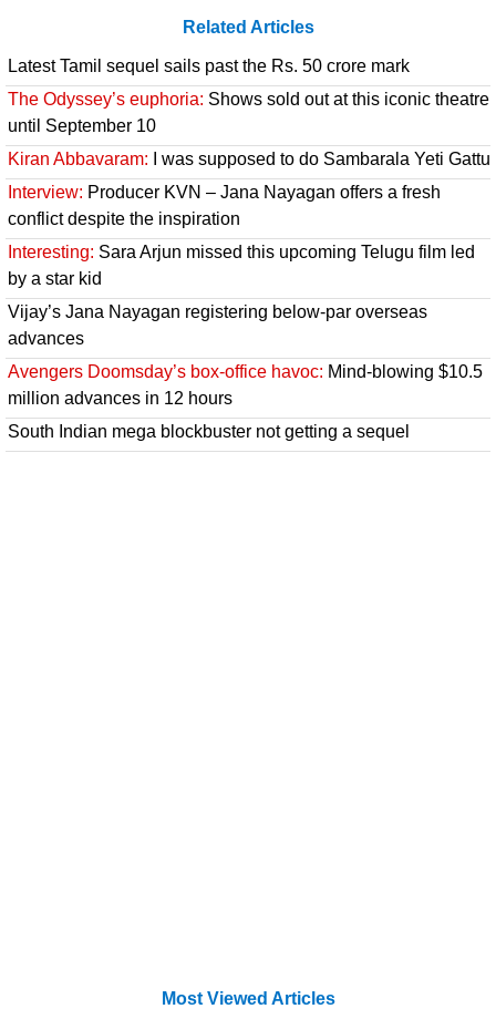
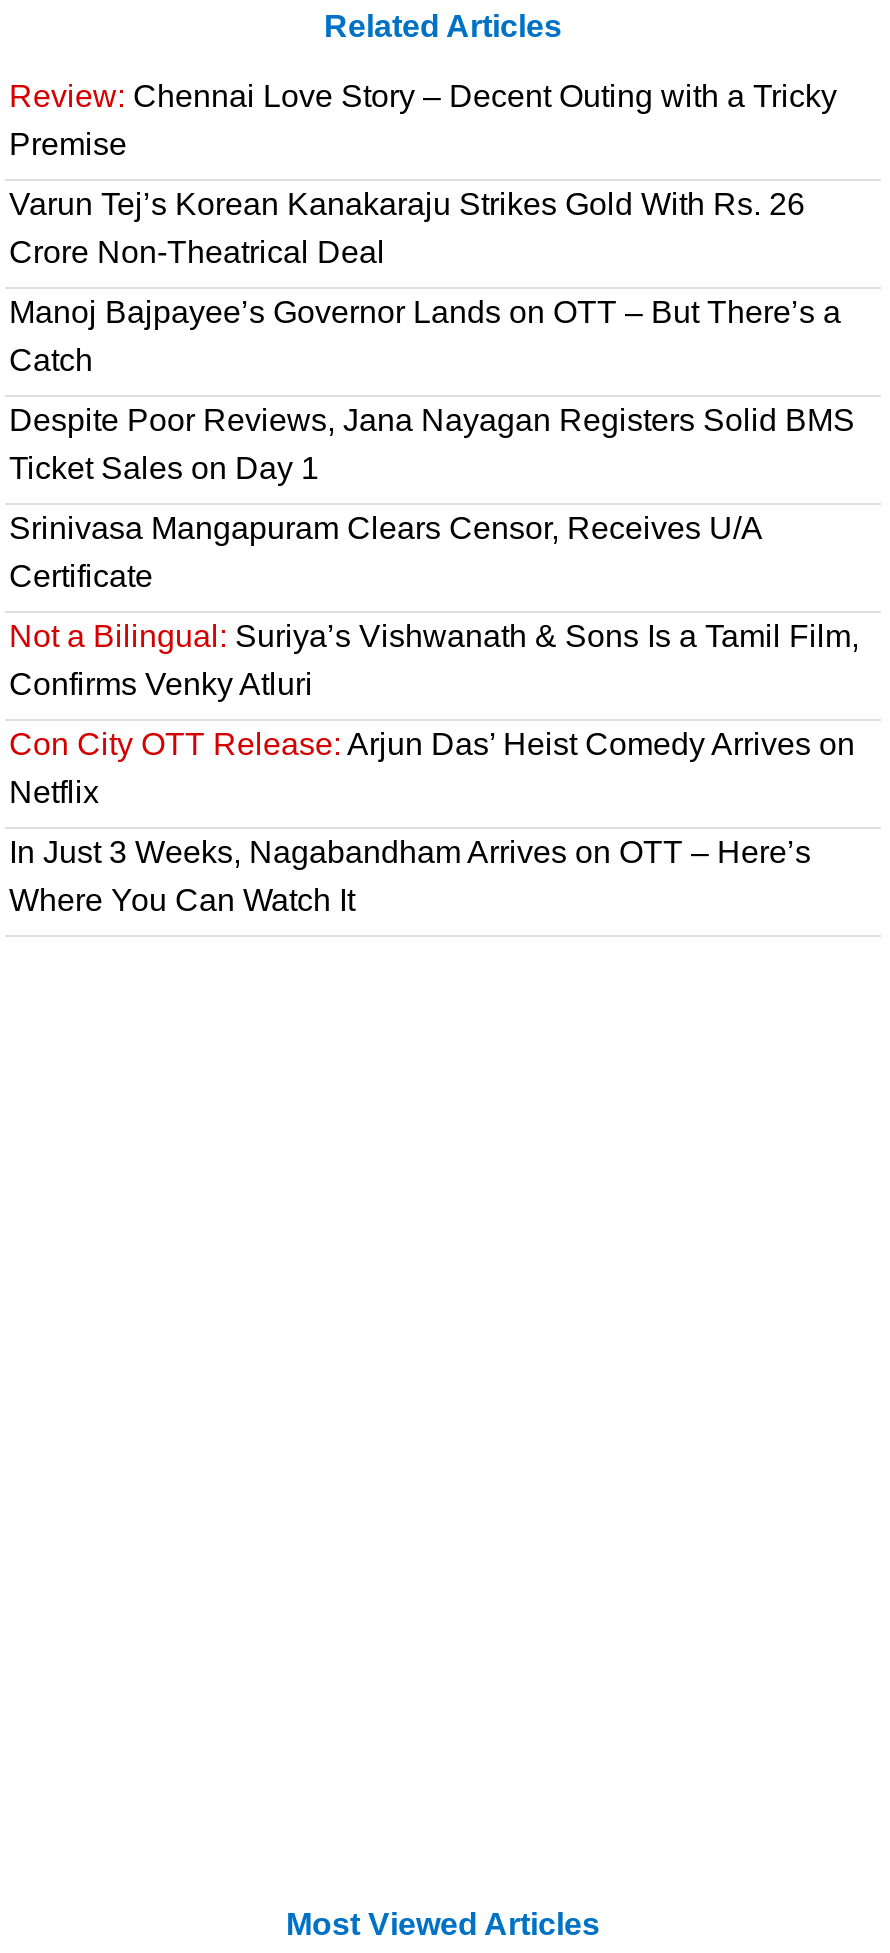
[8,56,410,75] Latest Tamil sequel sails past the Rs. 50 crore mark -> [9,79,837,161] Review: Chennai Love Story – Decent Outing with a Tricky | Premise
[8,90,489,135] The Odyssey’s euphoria: Shows sold out at this iconic theatre | until September 10 -> [9,187,805,269] Varun Tej’s Korean Kanakaraju Strikes Gold With Rs. 26 | Crore Non-Theatrical Deal
[8,150,490,168] Kiran Abbavaram: I was supposed to do Sambarala Yeti Gattu -> [9,295,841,377] Manoj Bajpayee’s Governor Lands on OTT – But There’s a | Catch
[8,183,441,228] Interview: Producer KVN – Jana Nayagan offers a fresh | conflict despite the inspiration -> [9,403,855,485] Despite Poor Reviews, Jana Nayagan Registers Solid BMS | Ticket Sales on Day 1
[8,243,475,288] Interesting: Sara Arjun missed this upcoming Telugu film led | by a star kid -> [9,511,761,593] Srinivasa Mangapuram Clears Censor, Receives U/A | Certificate
[8,302,427,348] Vijay’s Jana Nayagan registering below-par overseas | advances -> [9,619,859,701] Not a Bilingual: Suriya’s Vishwanath & Sons Is a Tamil Film, | Confirms Venky Atluri
[8,362,483,408] Avengers Doomsday’s box-office havoc: Mind-blowing $10.5 | million advances in 12 hours -> [9,727,855,809] Con City OTT Release: Arjun Das’ Heist Comedy Arrives on | Netflix
[8,422,410,441] South Indian mega blockbuster not getting a sequel -> [9,835,811,917] In Just 3 Weeks, Nagabandham Arrives on OTT – Here’s | Where You Can Watch It

